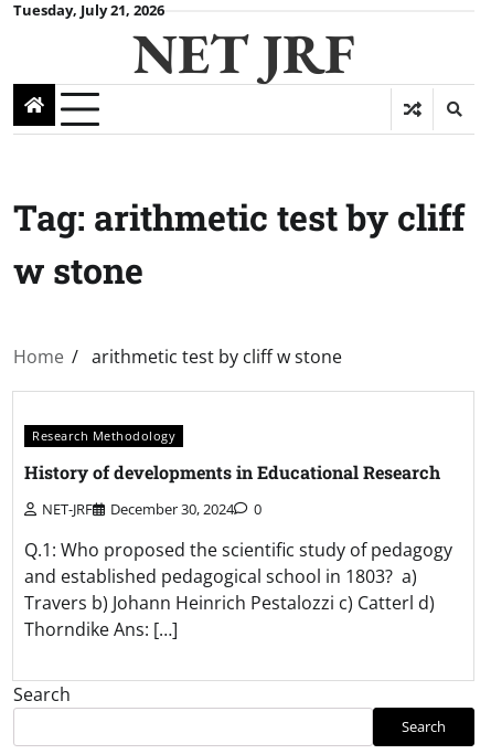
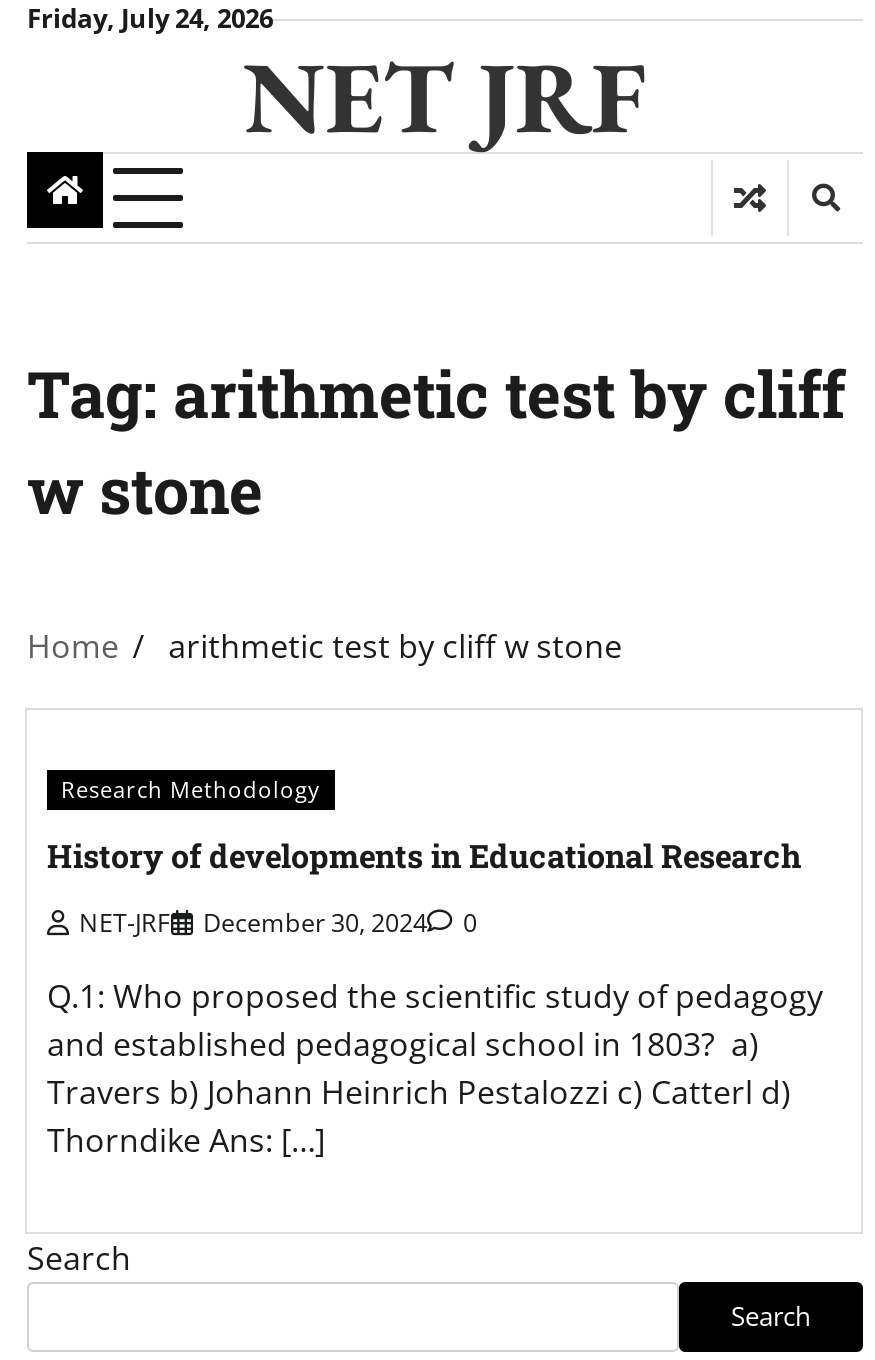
[13,0,164,20] Tuesday, July 21, 2026 -> [27,0,273,36] Friday, July 24, 2026

